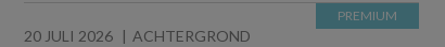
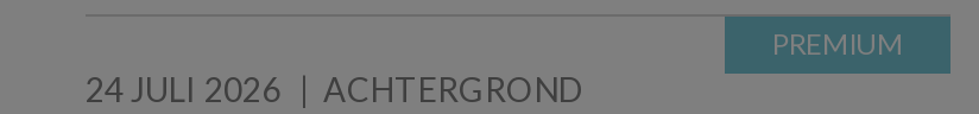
[24,26,251,45] 20 JULI 2026 ACHTERGROND -> [86,68,582,109] 24 JULI 2026 ACHTERGROND

